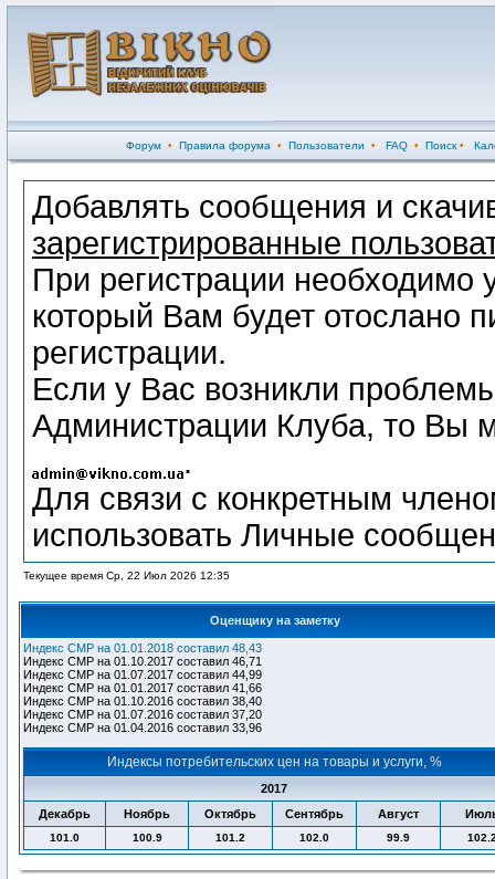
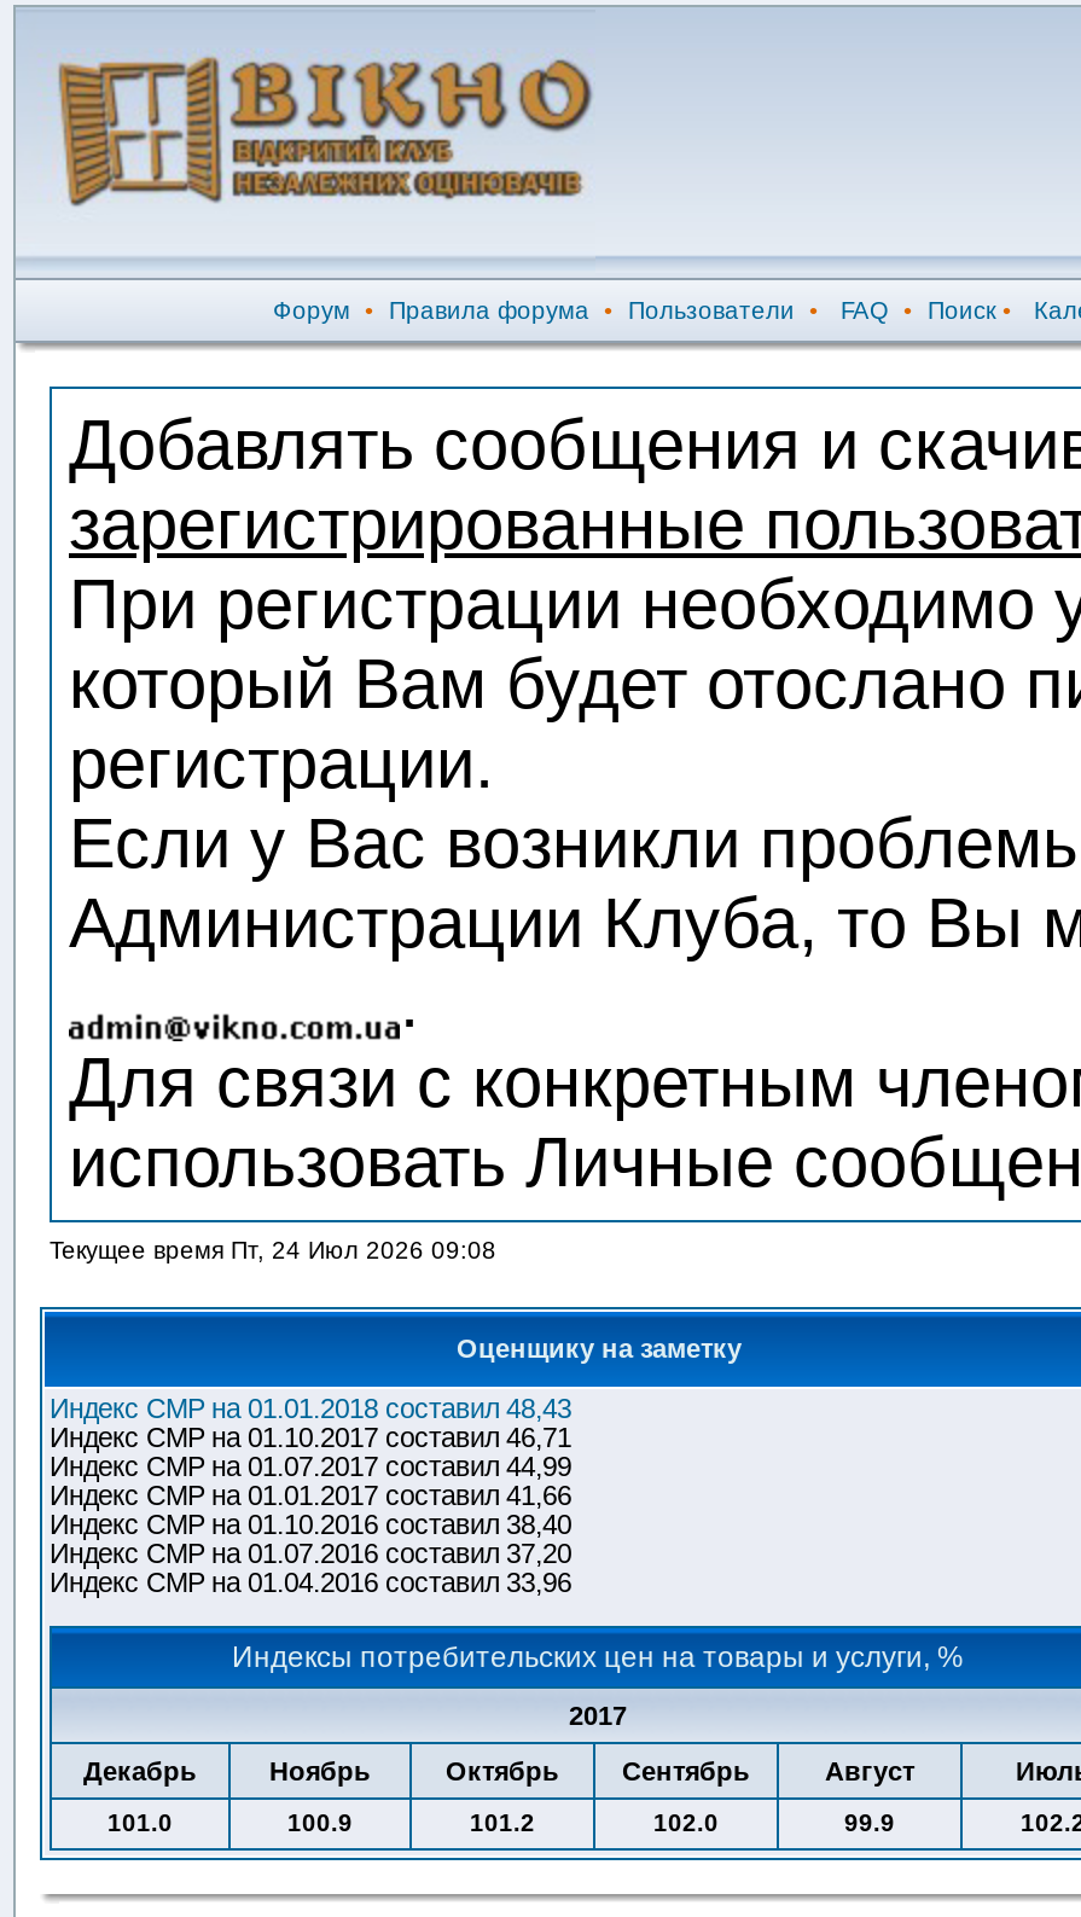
[23,569,230,582] Текущее время Ср, 22 Июл 2026 12:35 -> [50,1237,496,1264] Текущее время Пт, 24 Июл 2026 09:08

